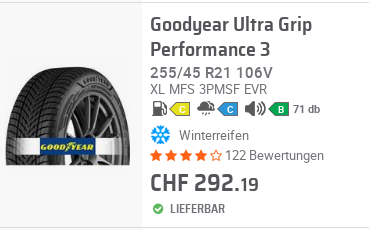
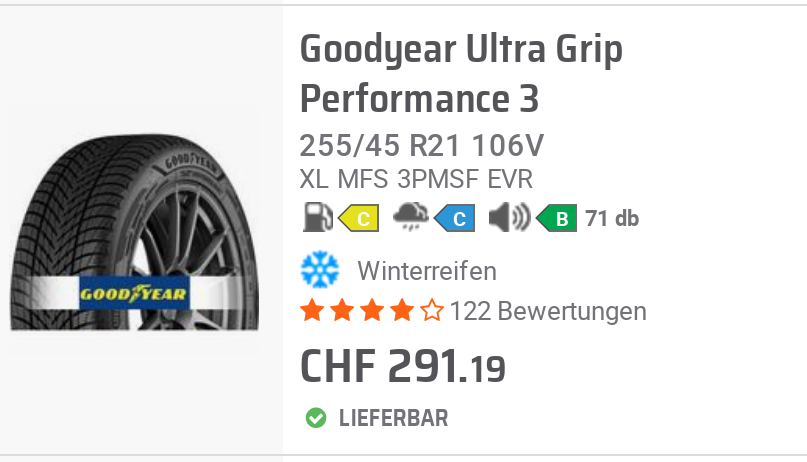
[150,172,259,196] CHF 292.19 -> [299,344,507,392] CHF 291.19

